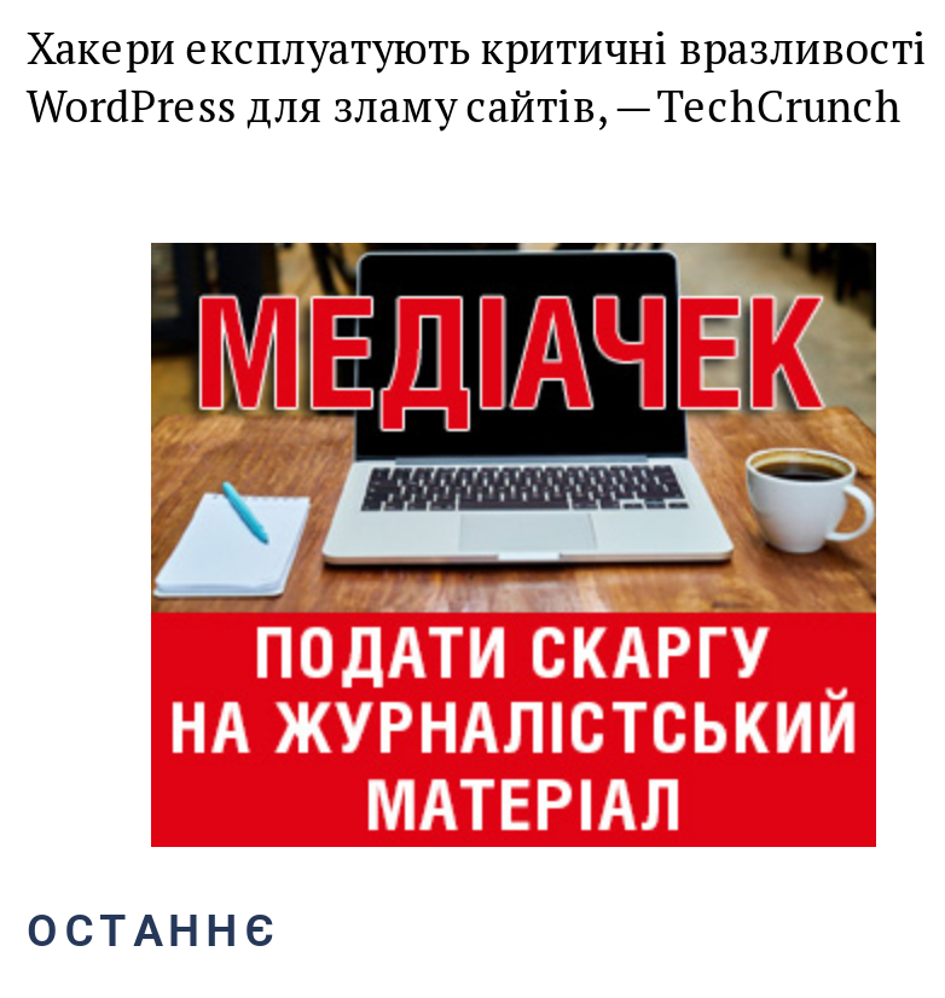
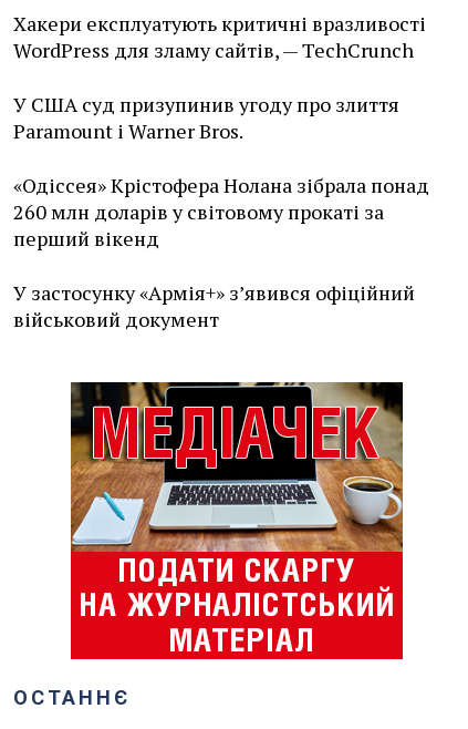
none -> [14,91,430,333] У США суд призупинив угоду про злиття | Paramount і Warner Bros. | «Одіссея» Крістофера Нолана зібрала понад | 260 млн доларів у світовому прокаті за | перший вікенд | У застосунку «Армія+» зʼявився офіційний | військовий документ

